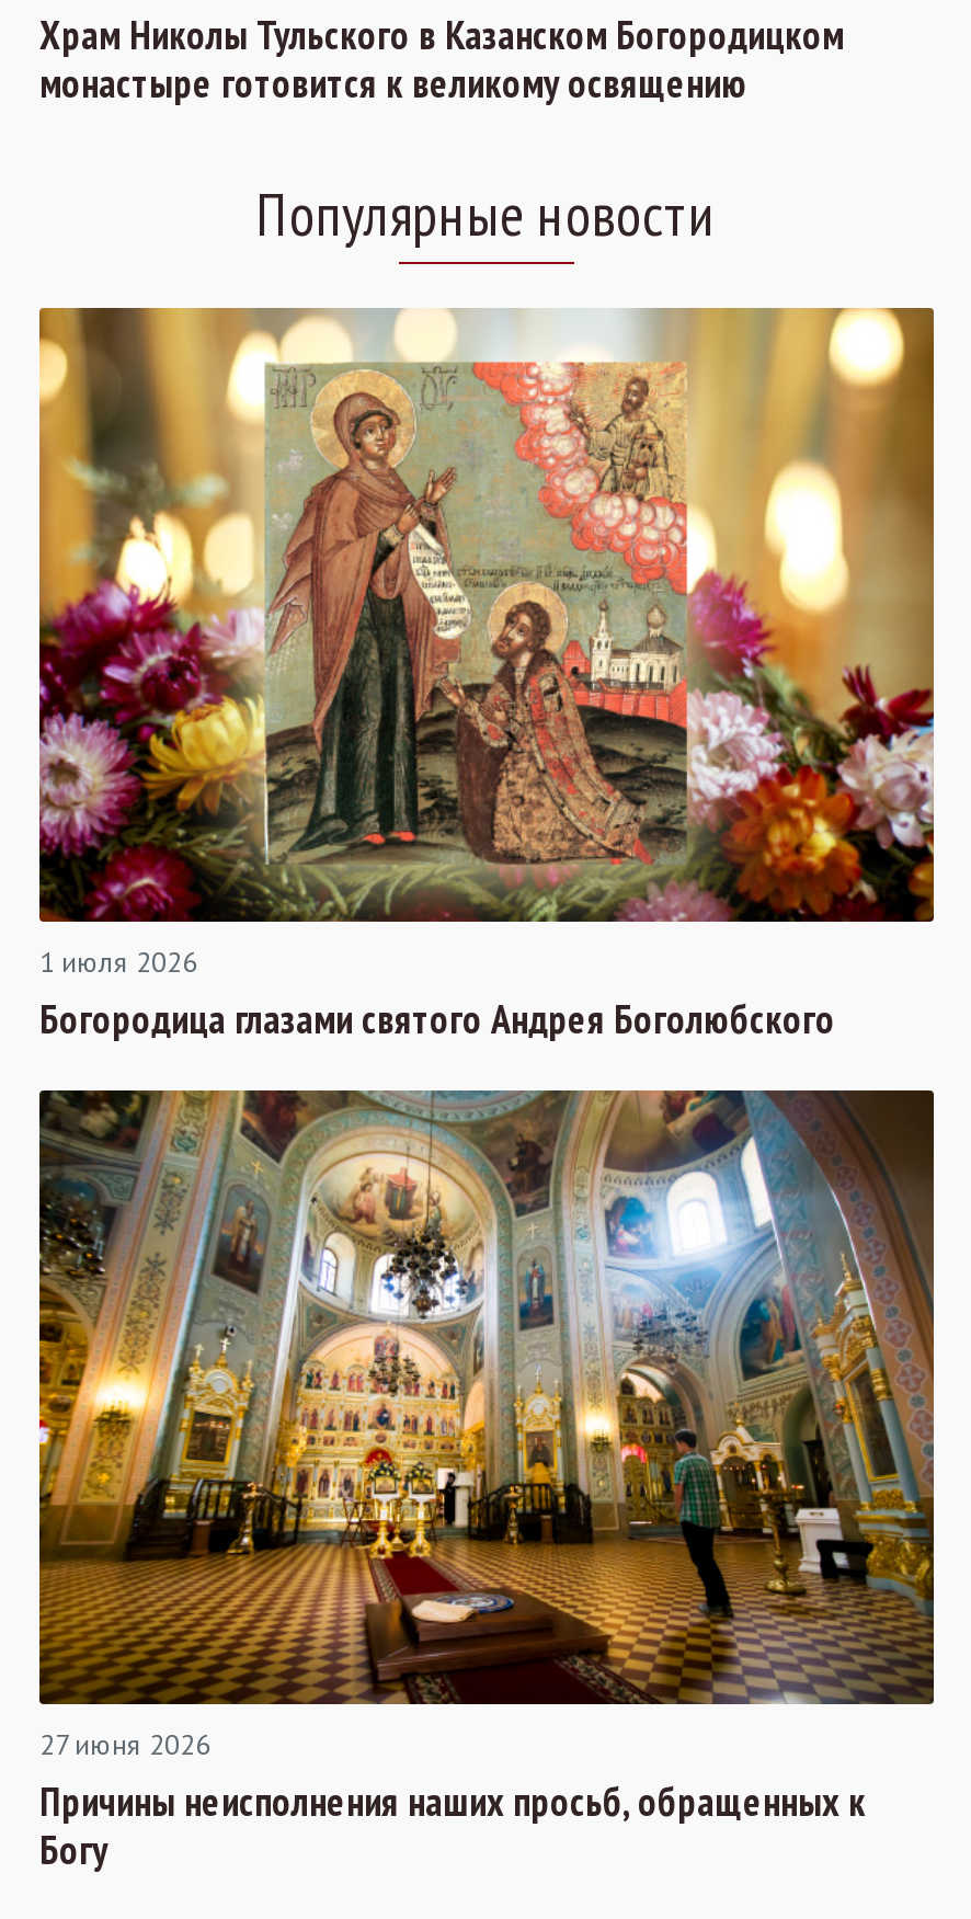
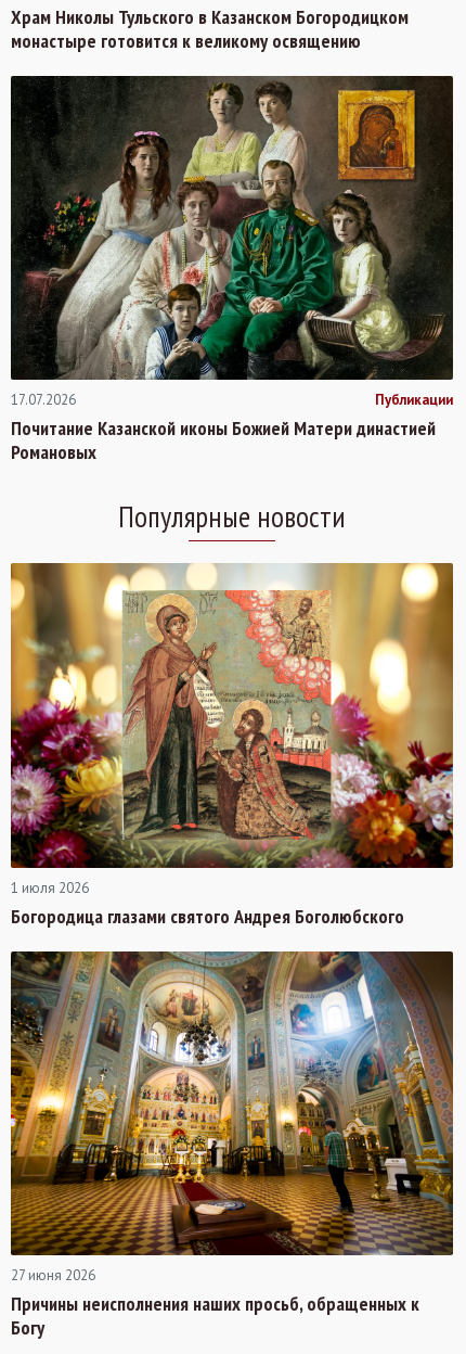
none -> [10,75,454,465] [image] | 17.07.2026 | Публикации | Почитание Казанской иконы Божией Матери династией | Романовых

